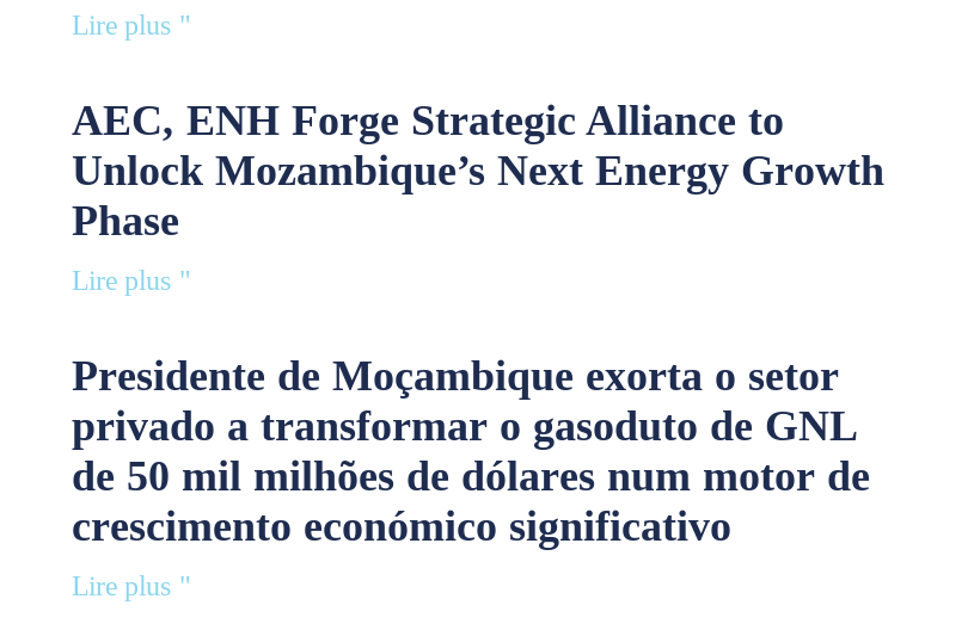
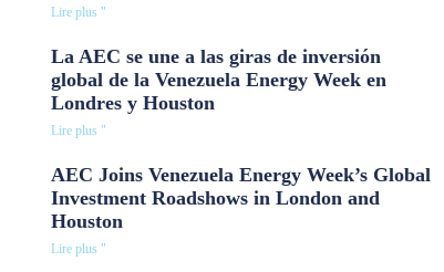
[72,98,884,246] AEC, ENH Forge Strategic Alliance to | Unlock Mozambique’s Next Energy Growth | Phase -> [51,45,386,114] La AEC se une a las giras de inversión | global de la Venezuela Energy Week en | Londres y Houston
[72,353,870,551] Presidente de Moçambique exorta o setor | privado a transformar o gasoduto de GNL | de 50 mil milhões de dólares num motor de | crescimento económico significativo -> [51,164,431,232] AEC Joins Venezuela Energy Week’s Global | Investment Roadshows in London and | Houston

